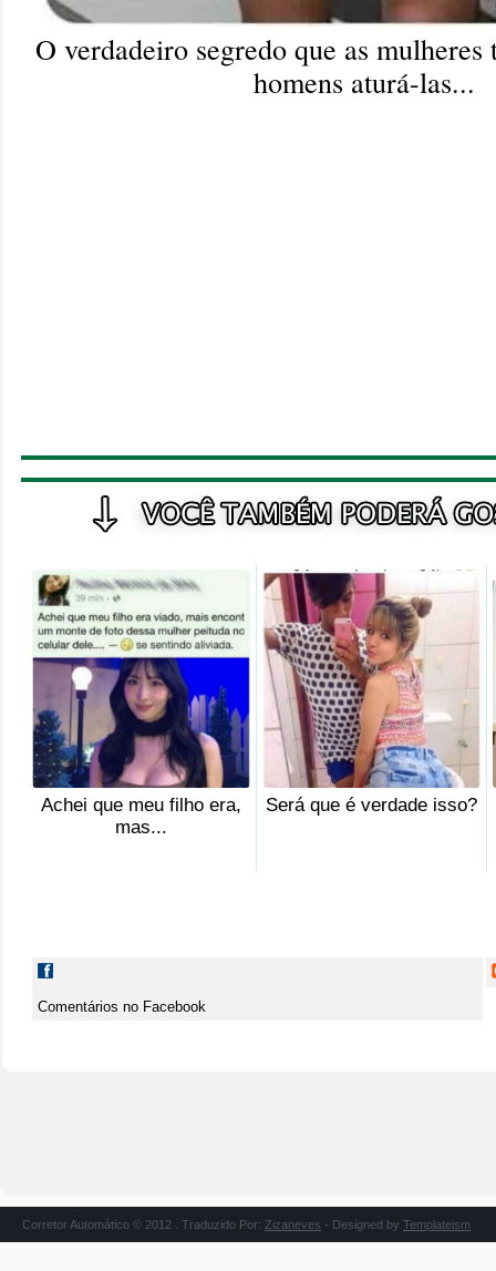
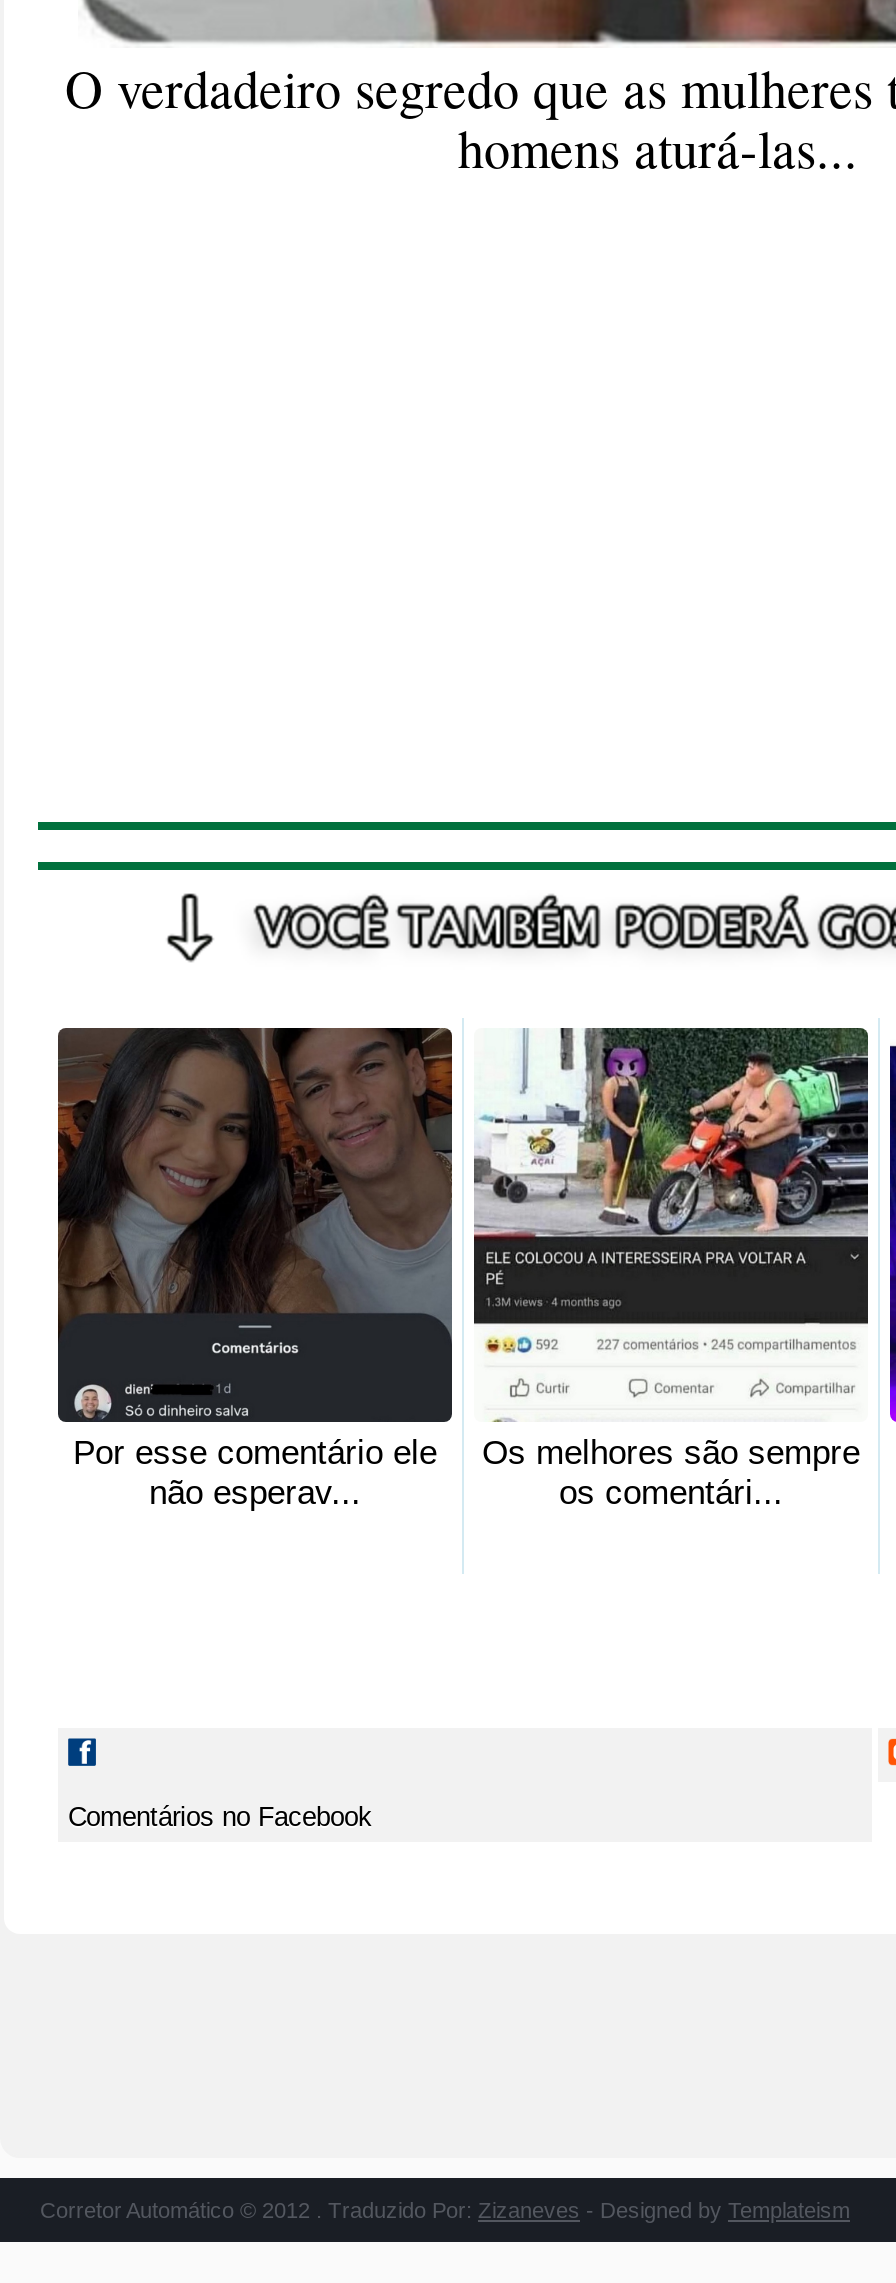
[32,570,250,838] [image] | Achei que meu filho era, | mas... -> [56,1026,454,1512] [image] | Por esse comentário ele | não esperav...
[262,568,480,816] [image] | Será que é verdade isso? -> [472,1026,870,1512] [image] | Os melhores são sempre | os comentári...

